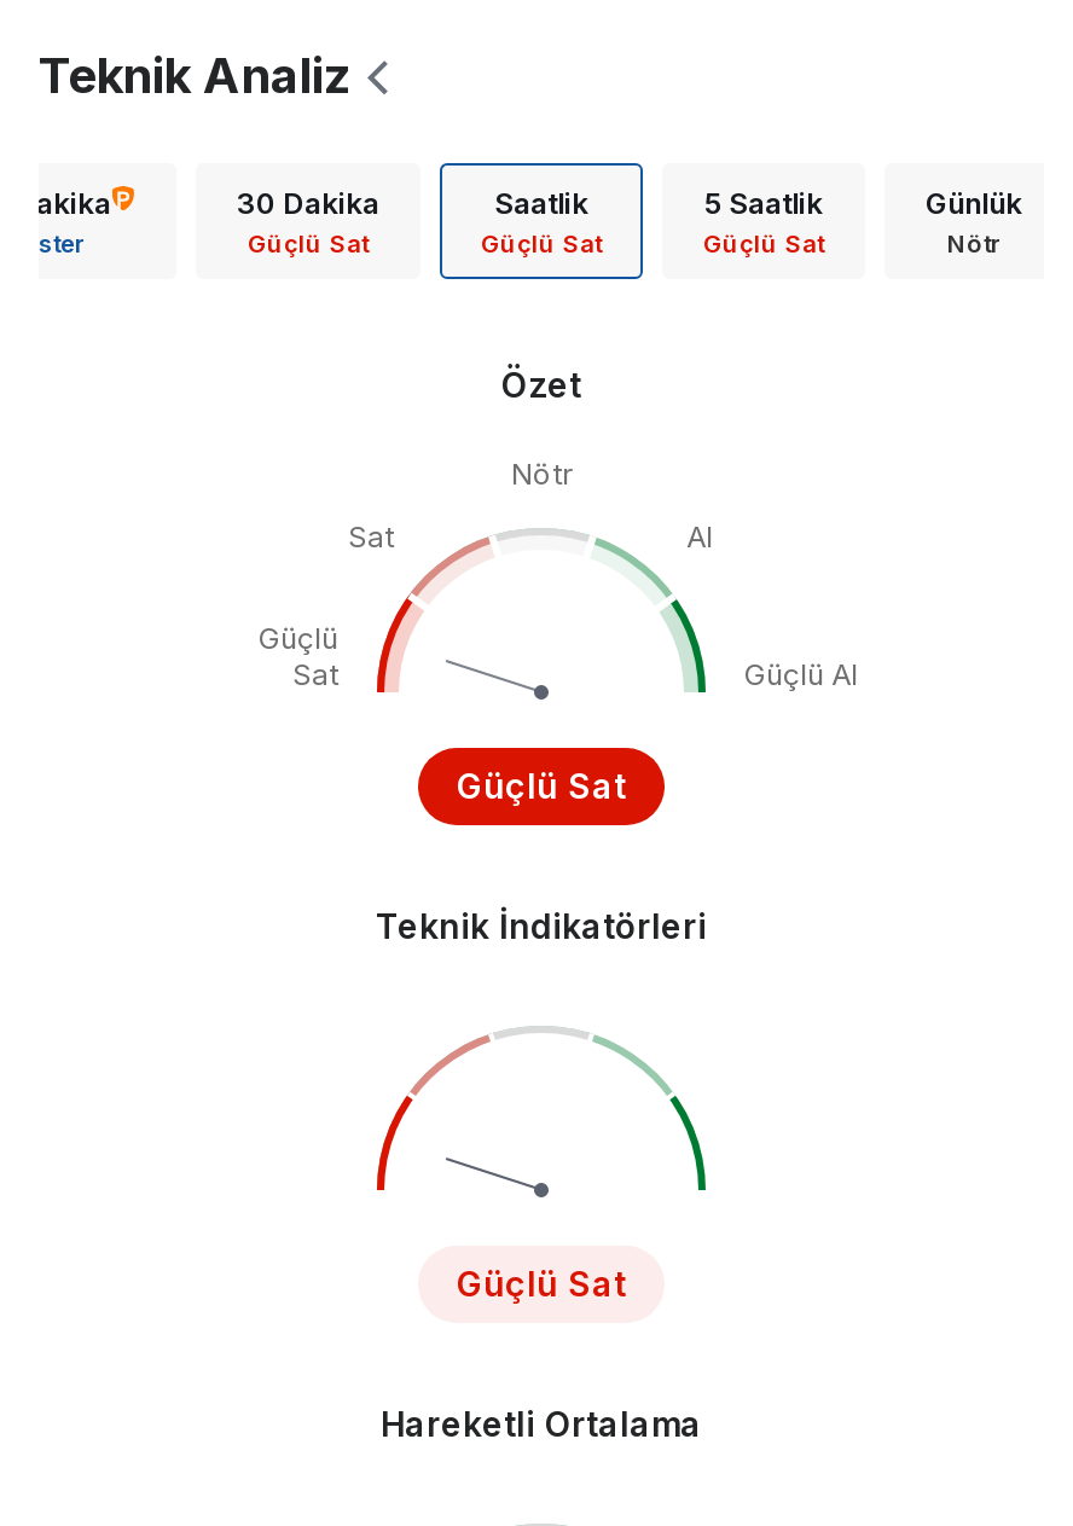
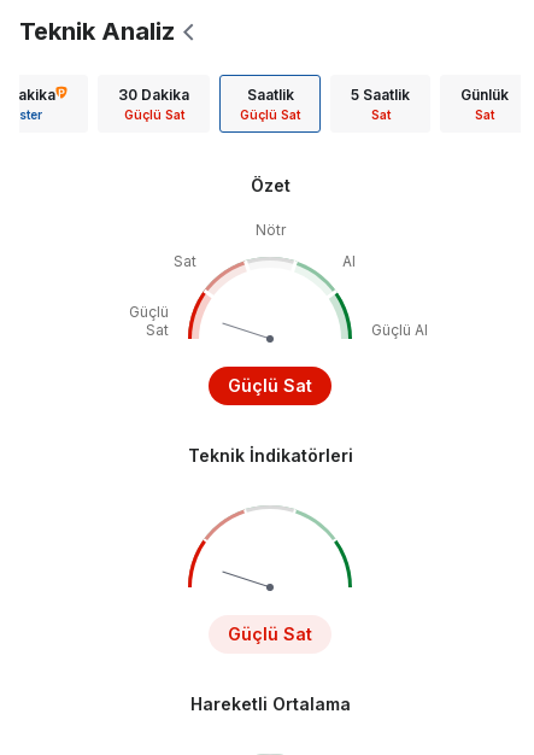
[703,228,824,257] Güçlü Sat -> [371,107,390,122] Sat
[947,228,1000,257] Nötr -> [475,107,494,122] Sat

